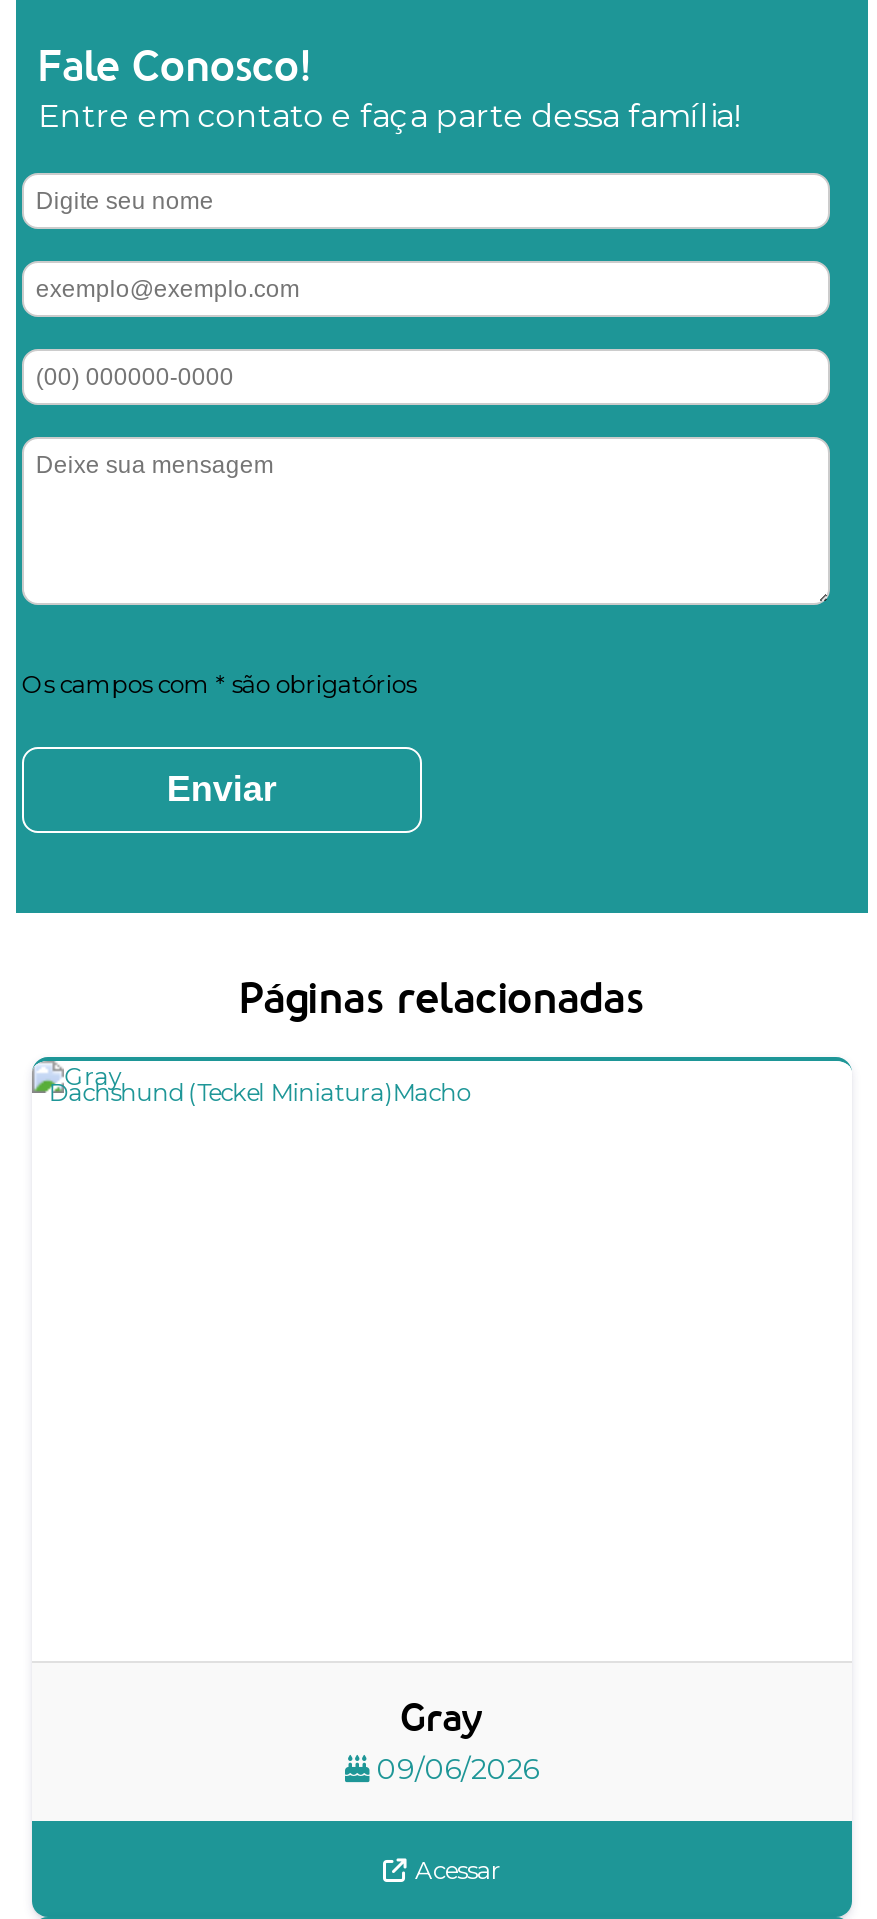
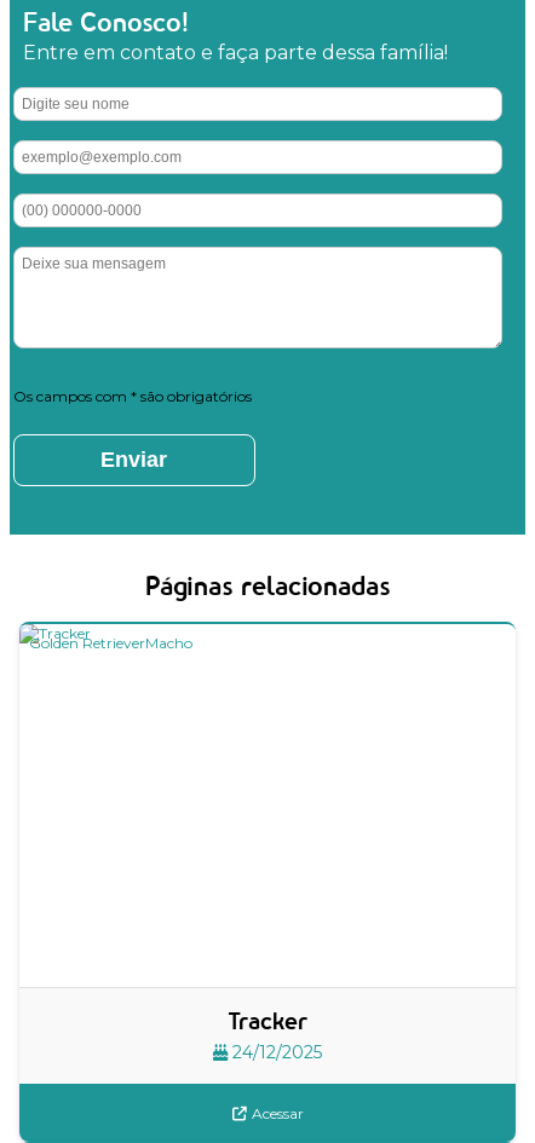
[48,1077,470,1107] Dachshund (Teckel Miniatura)Macho -> [29,634,193,652] Golden RetrieverMacho
[369,1702,539,1786] Gray | 09/06/2026 -> [227,1012,322,1063] Tracker | 24/12/2025

